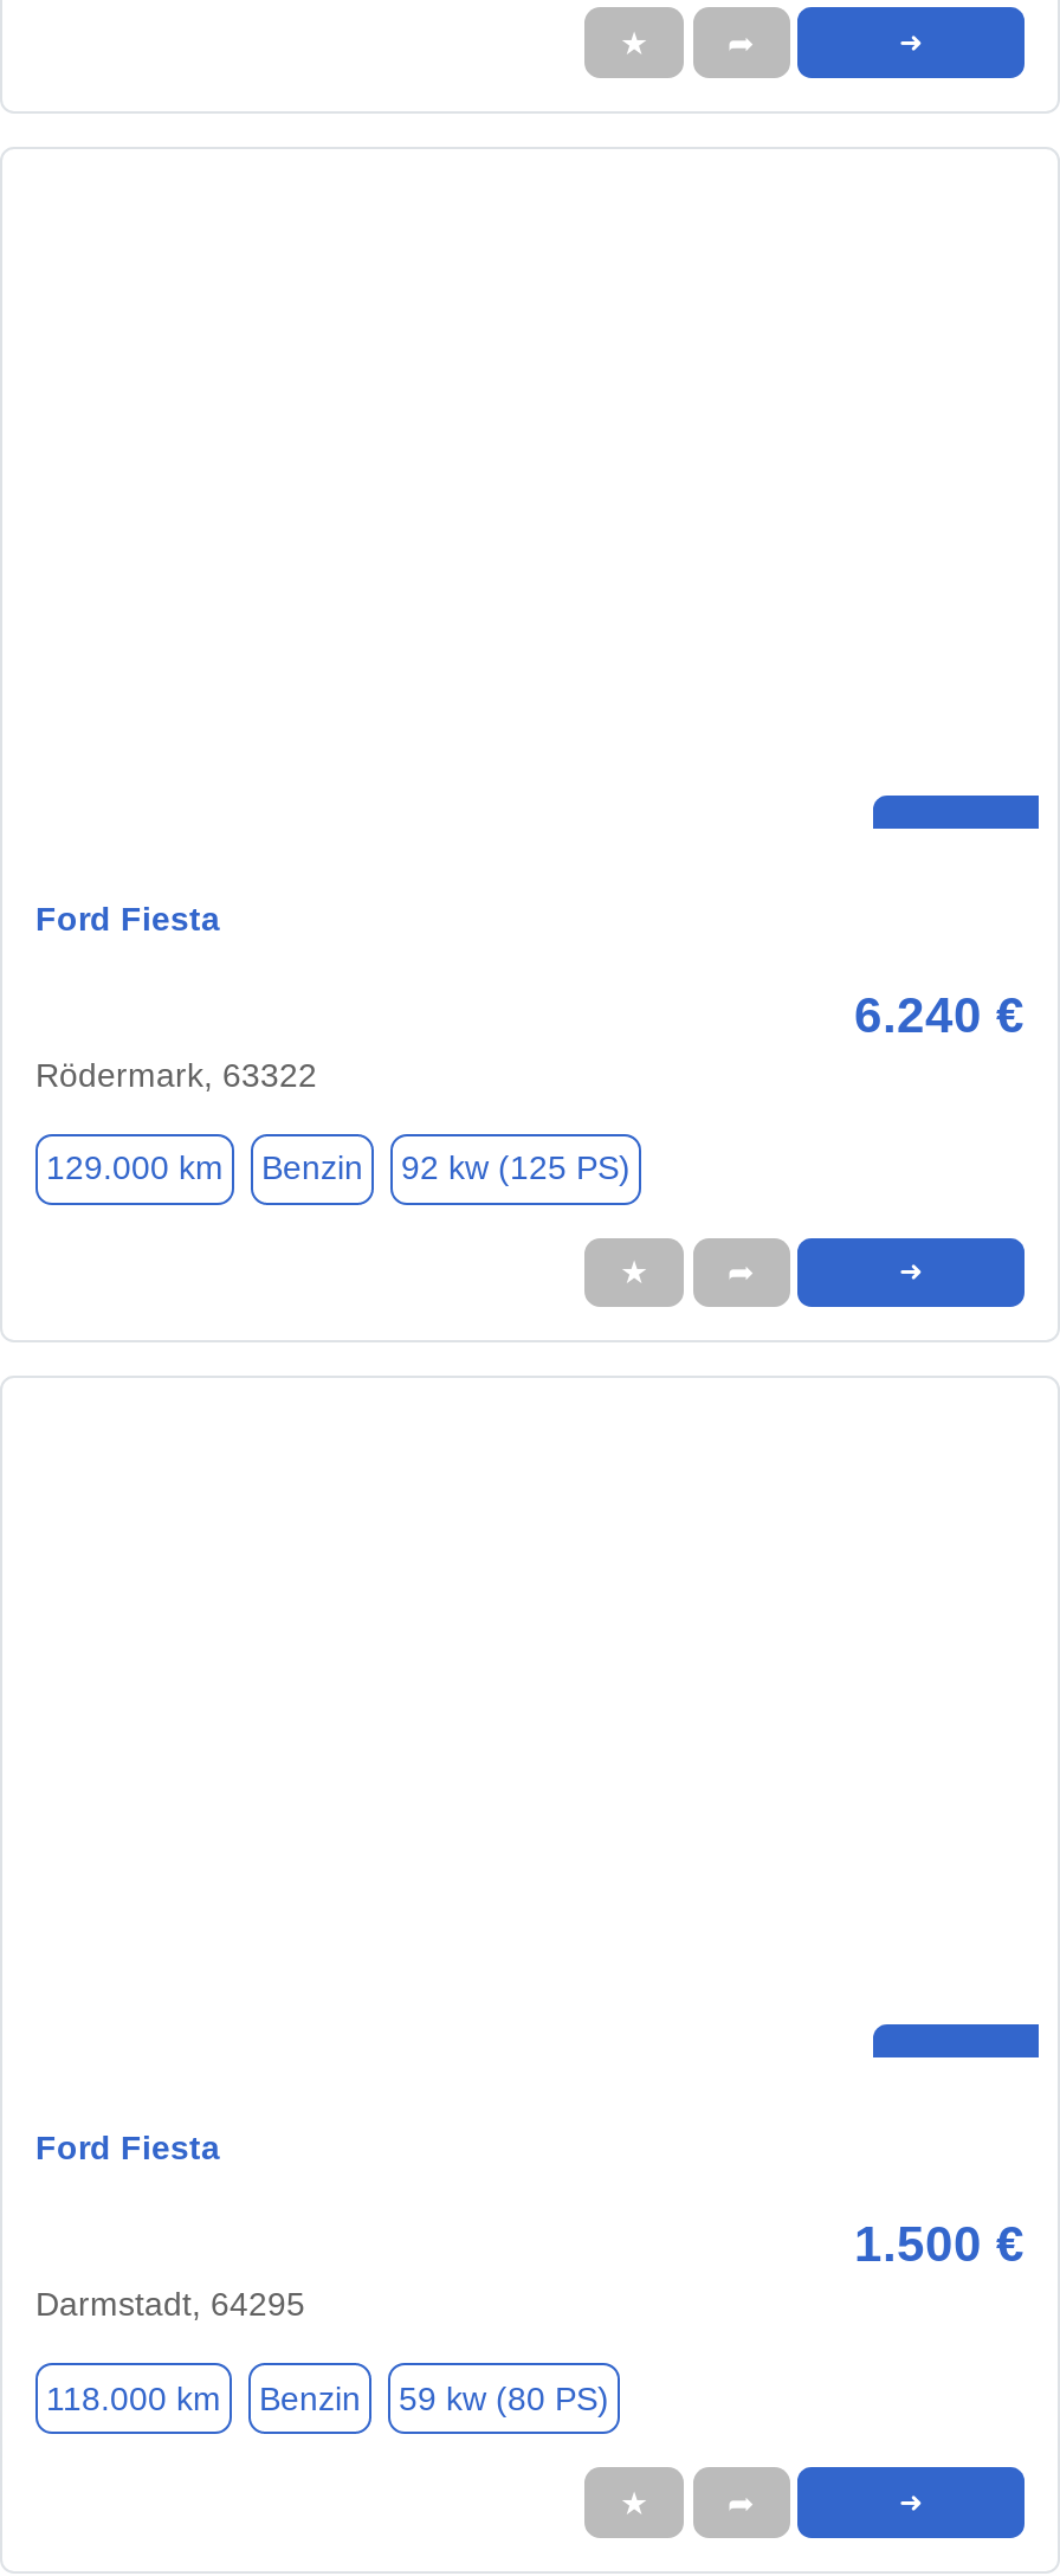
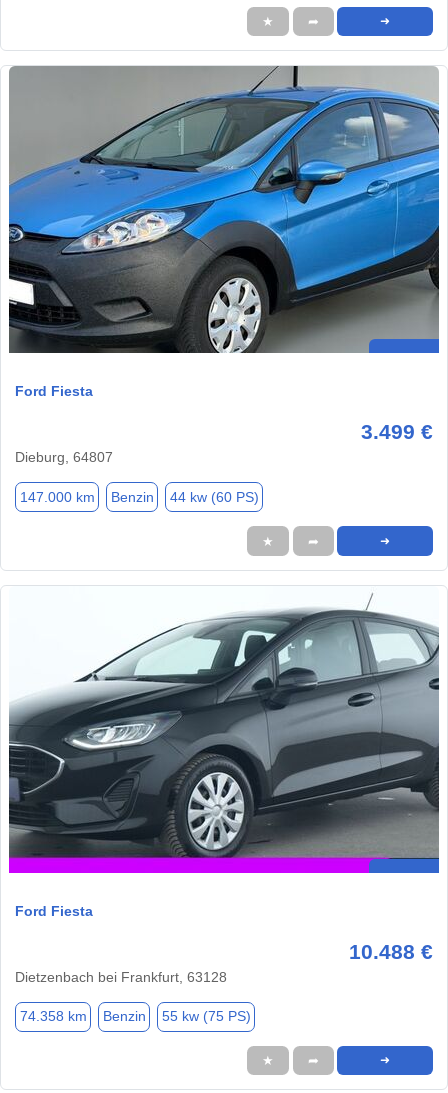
none -> [8,65,440,354] [image]
[35,987,1025,1094] 6.240 € | Rödermark, 63322 -> [15,420,433,465] 3.499 € | Dieburg, 64807
[46,1149,224,1187] 129.000 km -> [19,489,94,505] 147.000 km
[401,1149,631,1187] 92 kw (125 PS) -> [169,489,258,505] 44 kw (60 PS)
none -> [8,593,440,874] [image]
[35,2217,1025,2324] 1.500 € | Darmstadt, 64295 -> [15,940,433,985] 10.488 € | Dietzenbach bei Frankfurt, 63128
[46,2379,221,2417] 118.000 km -> [19,1008,86,1024] 74.358 km
[399,2379,609,2417] 59 kw (80 PS) -> [161,1008,250,1024] 55 kw (75 PS)

